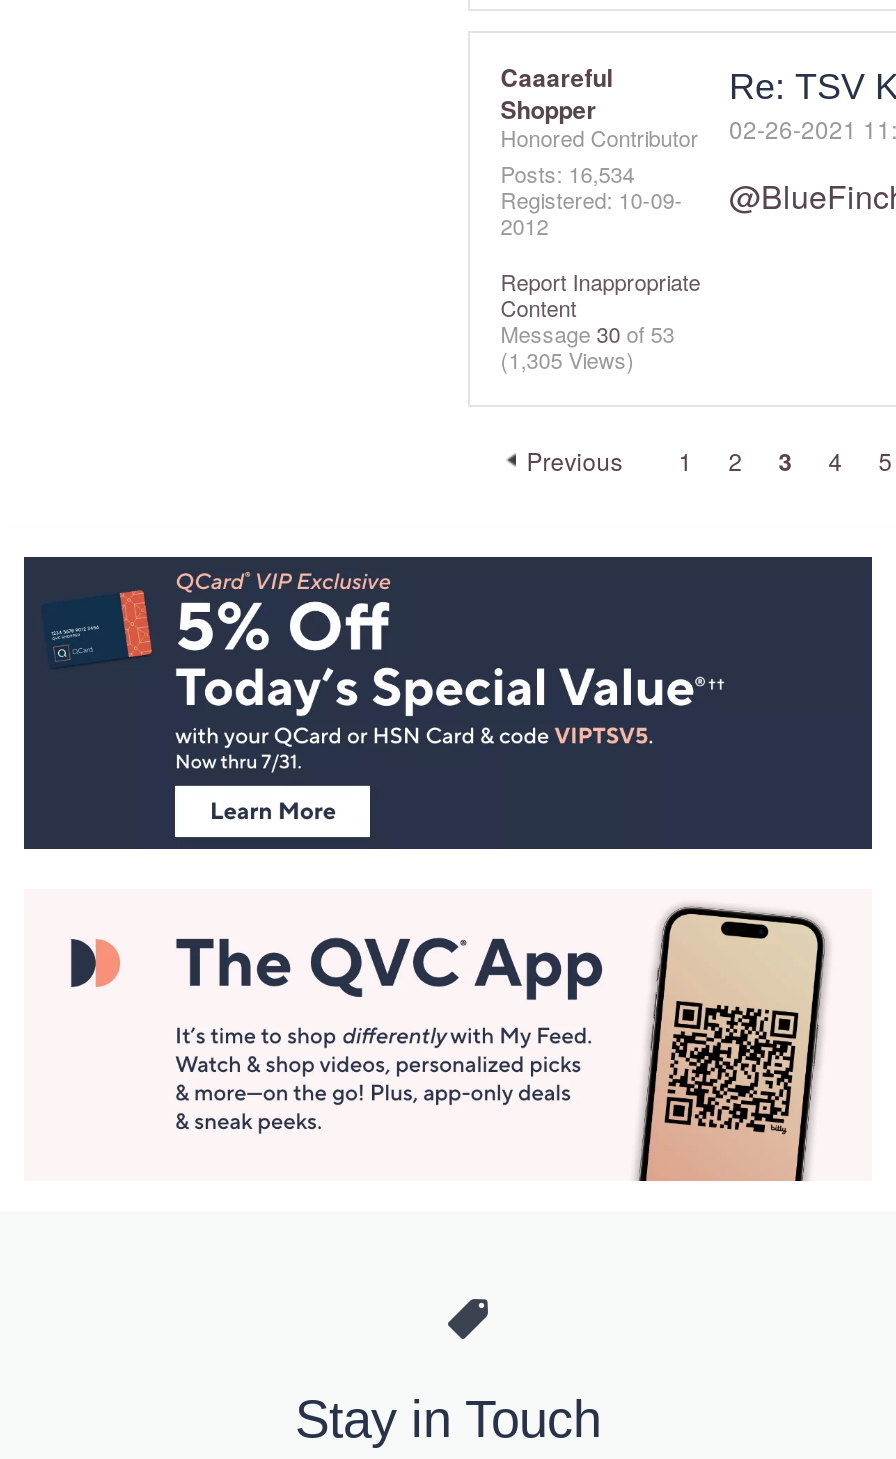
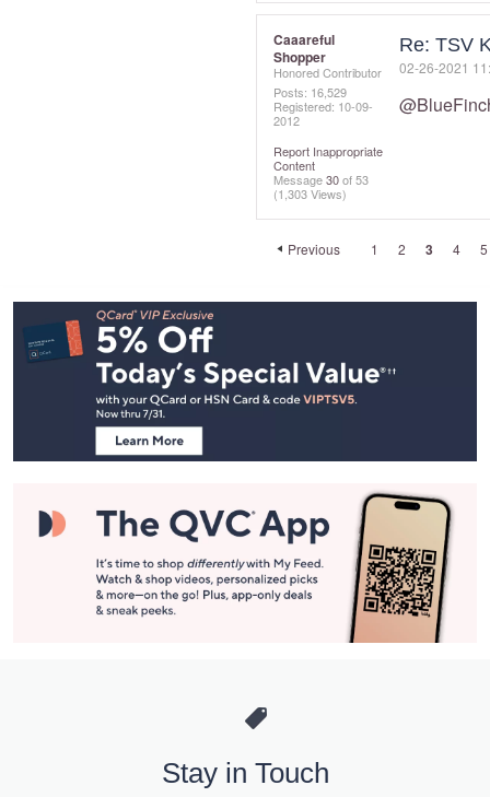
[500,157,634,189] Posts: 16,534 -> [274,83,347,100] Posts: 16,529
[500,343,634,375] (1,305 Views) -> [274,185,347,202] (1,303 Views)

